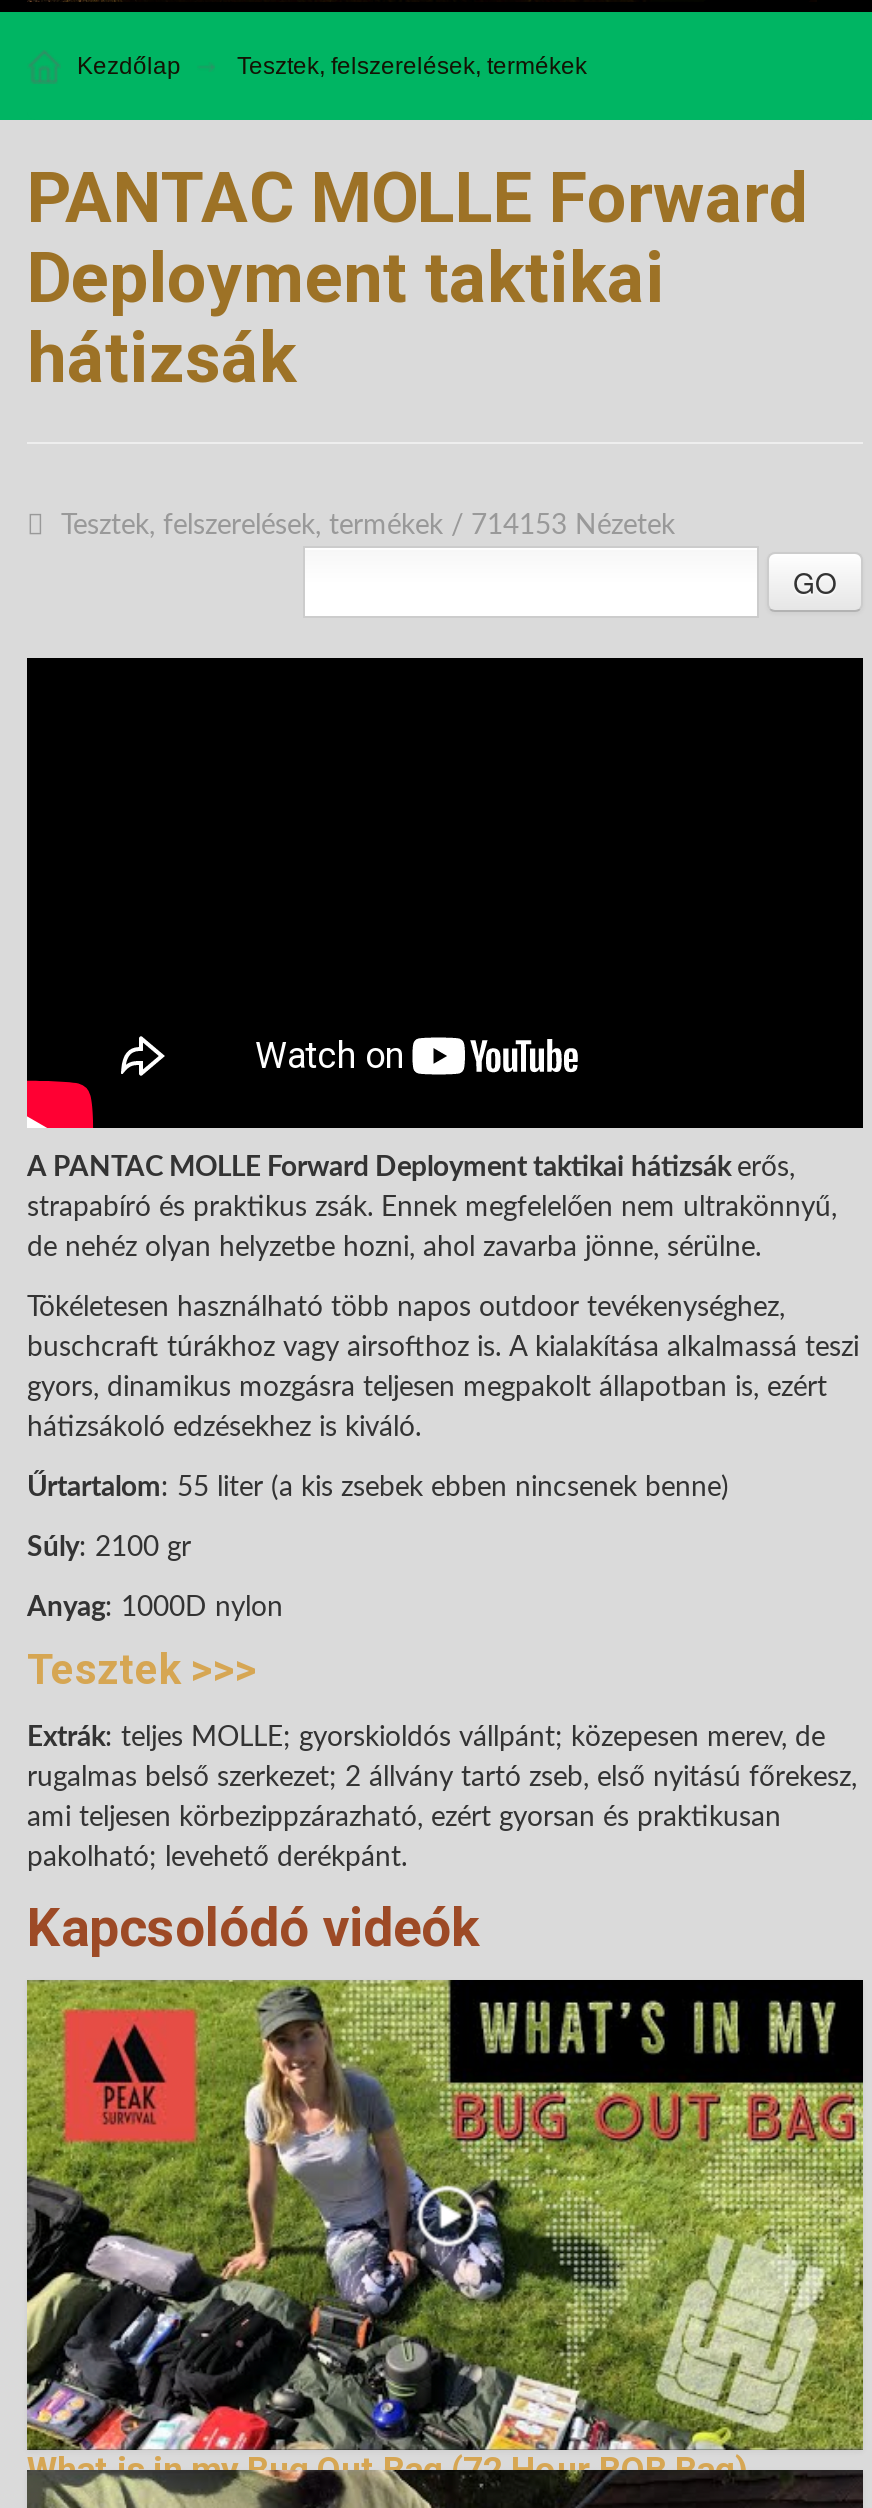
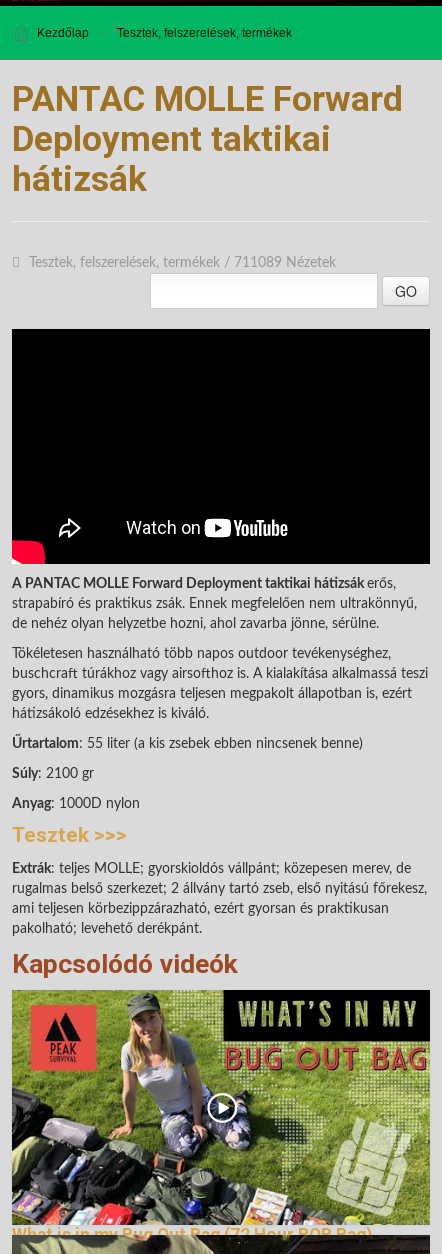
[53,511,675,539] Tesztek, felszerelések, termékek / 714153 Nézetek -> [25,255,336,269] Tesztek, felszerelések, termékek / 711089 Nézetek

